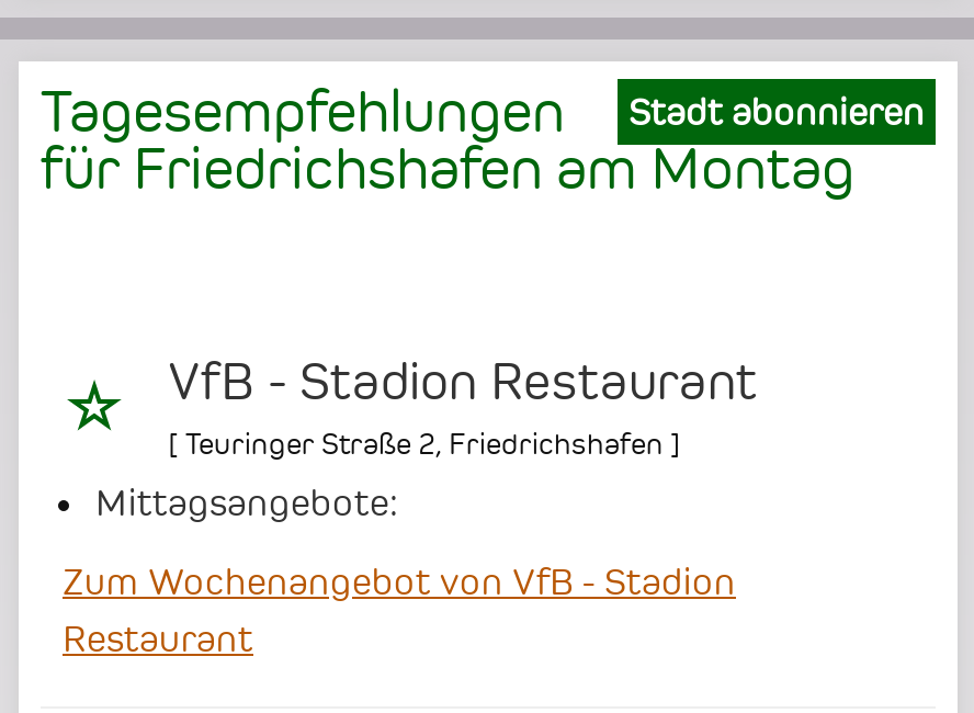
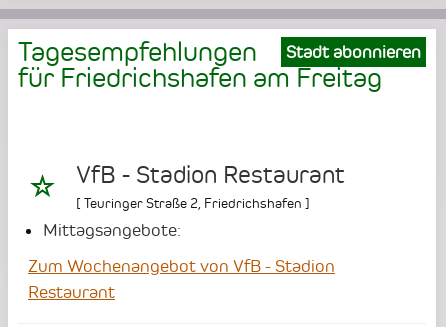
[41,134,854,202] für Friedrichshafen amMontag -> [18,62,382,93] für Friedrichshafen amFreitag

